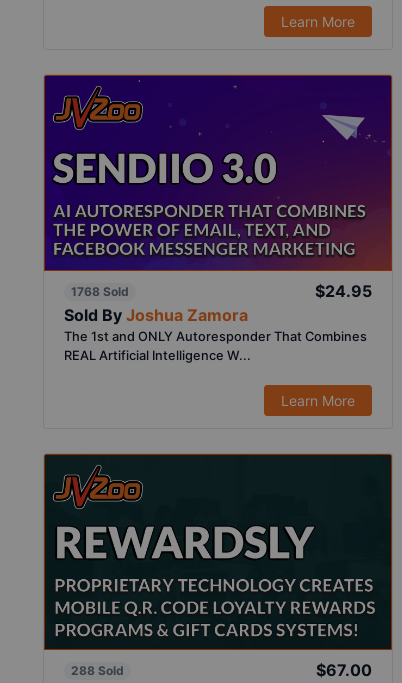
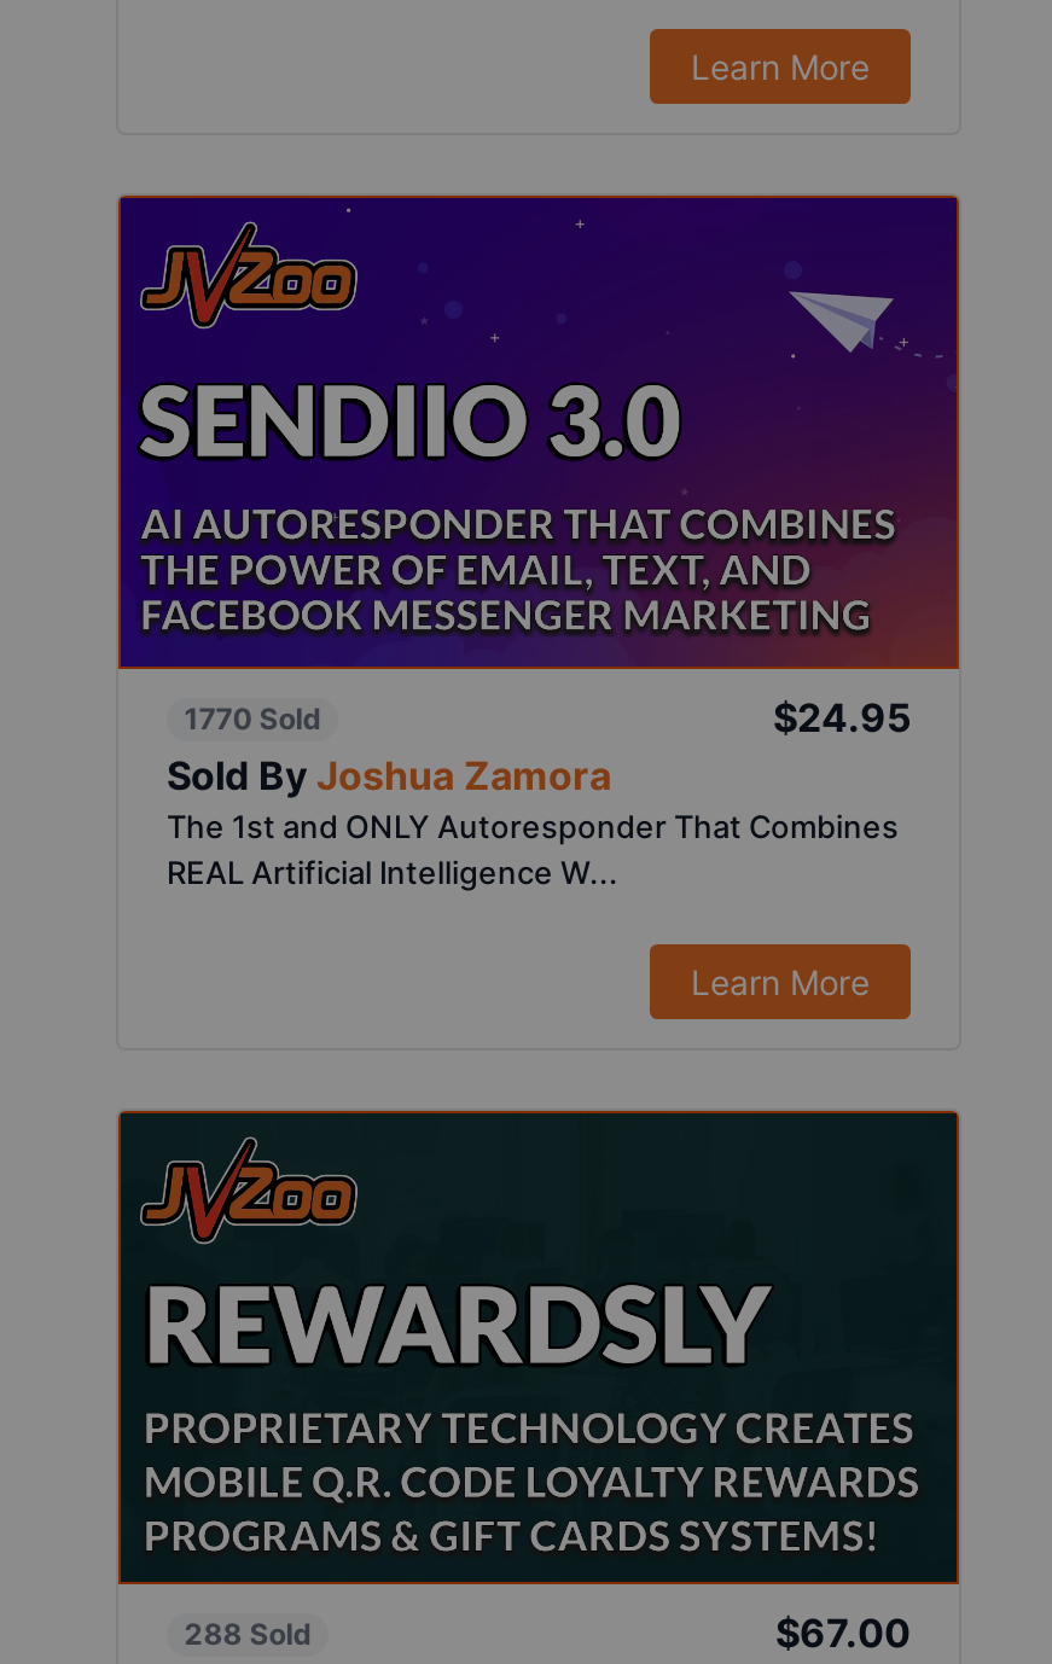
[71,284,129,299] 1768 Sold -> [184,700,322,737] 1770 Sold

